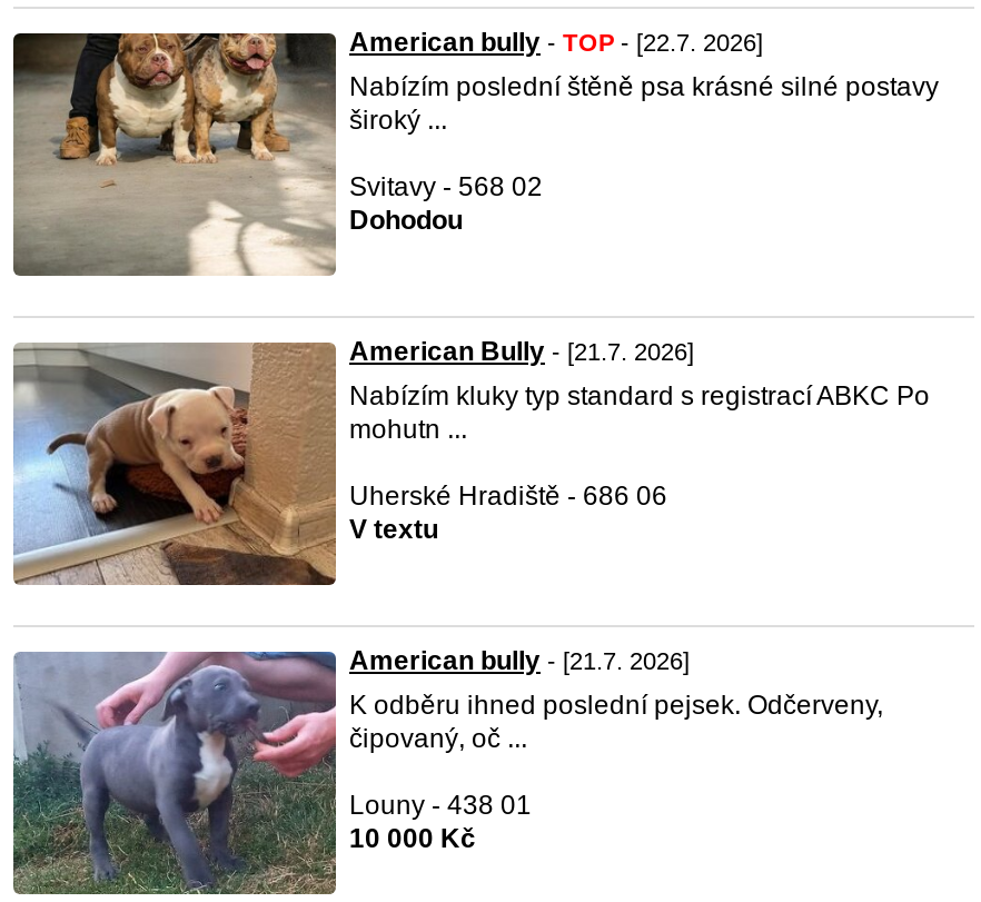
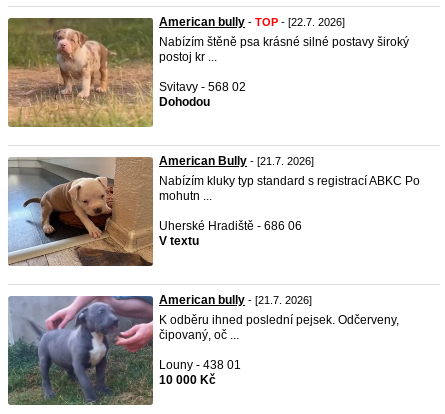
[11,31,939,276] [image] | Nabízím poslední štěně psa krásné silné postavy | široký ... -> [7,17,409,128] [image] | Nabízím štěně psa krásné silné postavy široký | postoj kr ...

